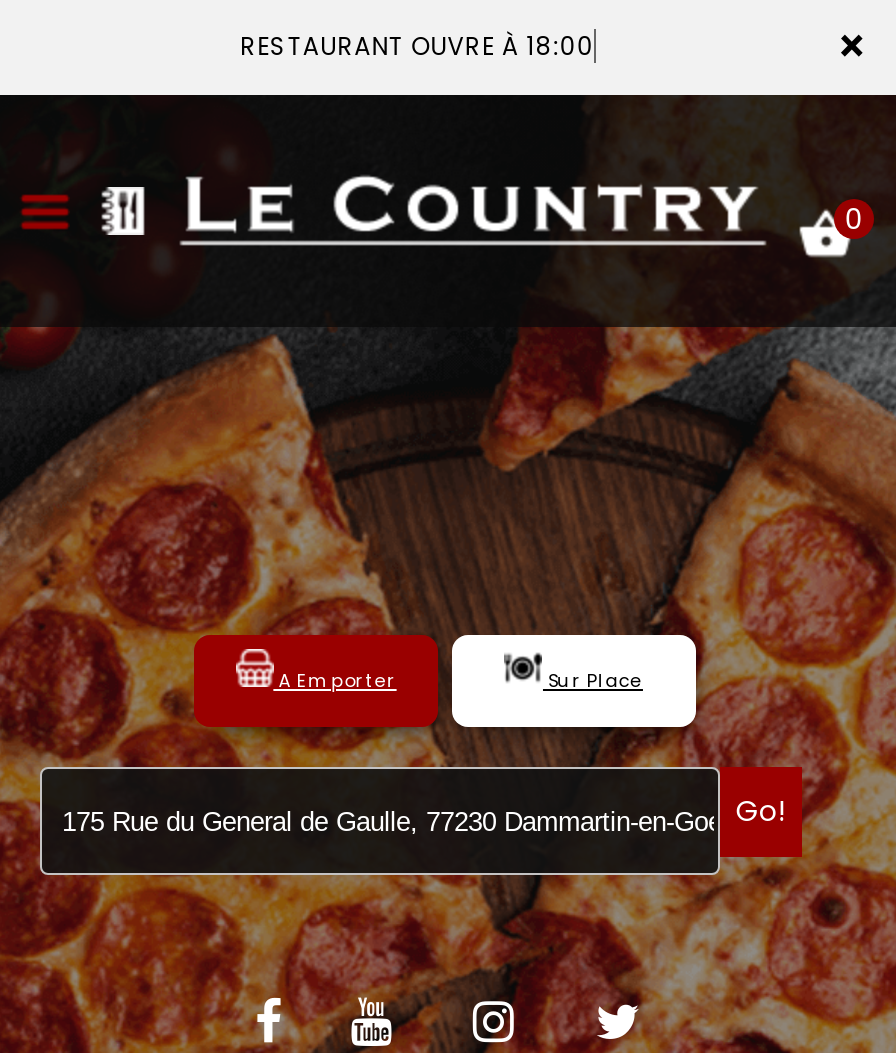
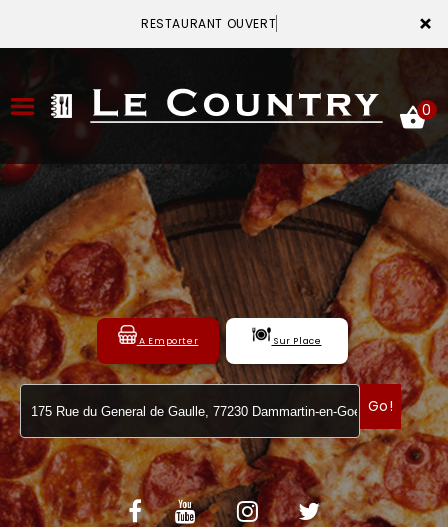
[240,29,595,63] RESTAURANT OUVRE À 18:00 -> [141,15,276,32] RESTAURANT OUVERT

